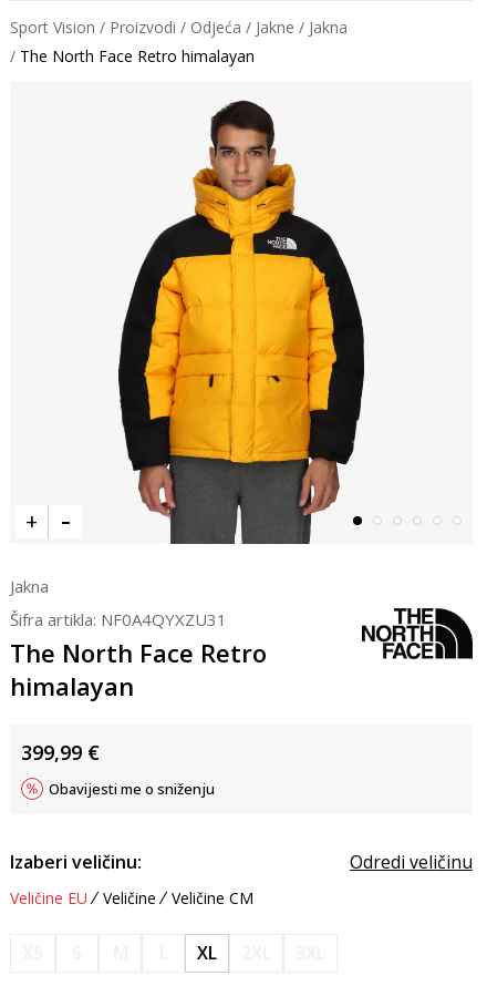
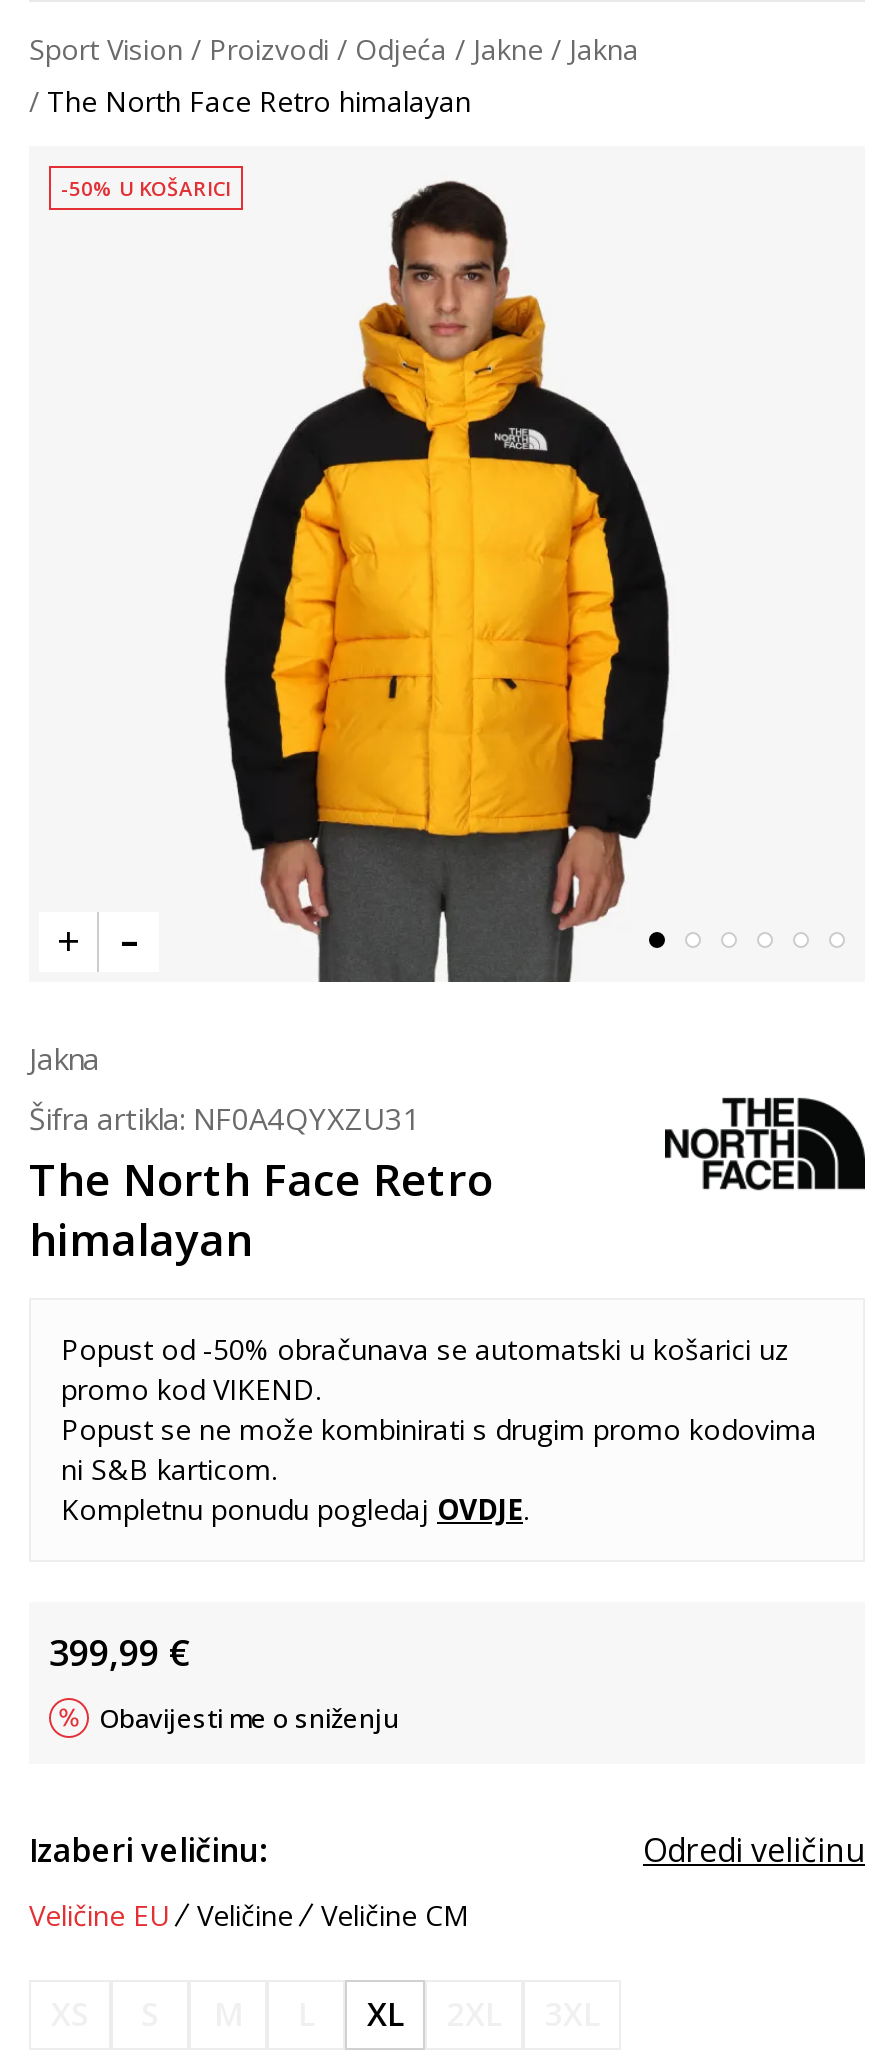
none -> [61,174,231,202] -50% U KOŠARICI
none -> [61,1330,817,1528] Popust od -50% obračunava se automatski u košarici uz | promo kod VIKEND. | Popust se ne može kombinirati s drugim promo kodovima | ni S&B karticom. | Kompletnu ponudu pogledaj OVDJE.

